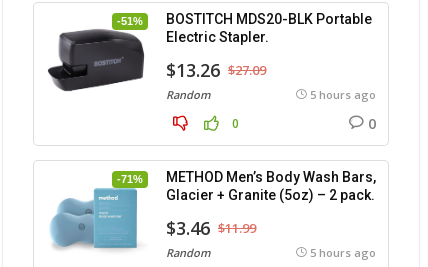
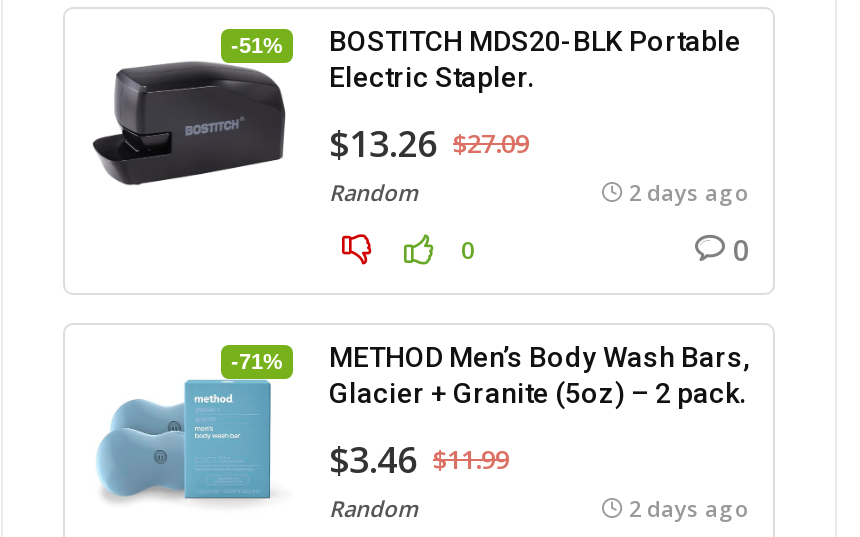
[310,87,376,102] 5 hours ago -> [629,177,749,207] 2 days ago
[310,245,376,260] 5 hours ago -> [629,493,749,523] 2 days ago

